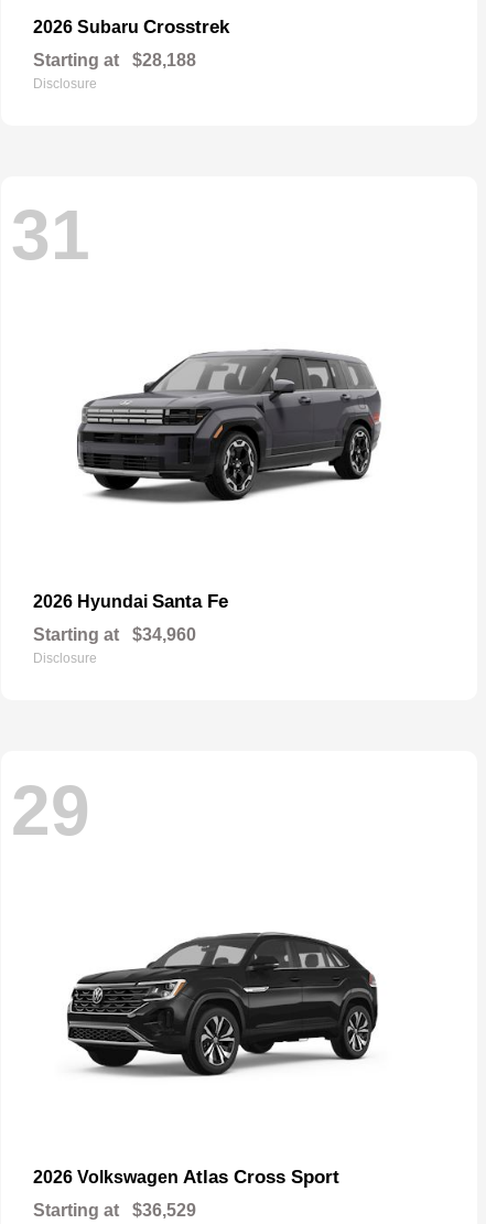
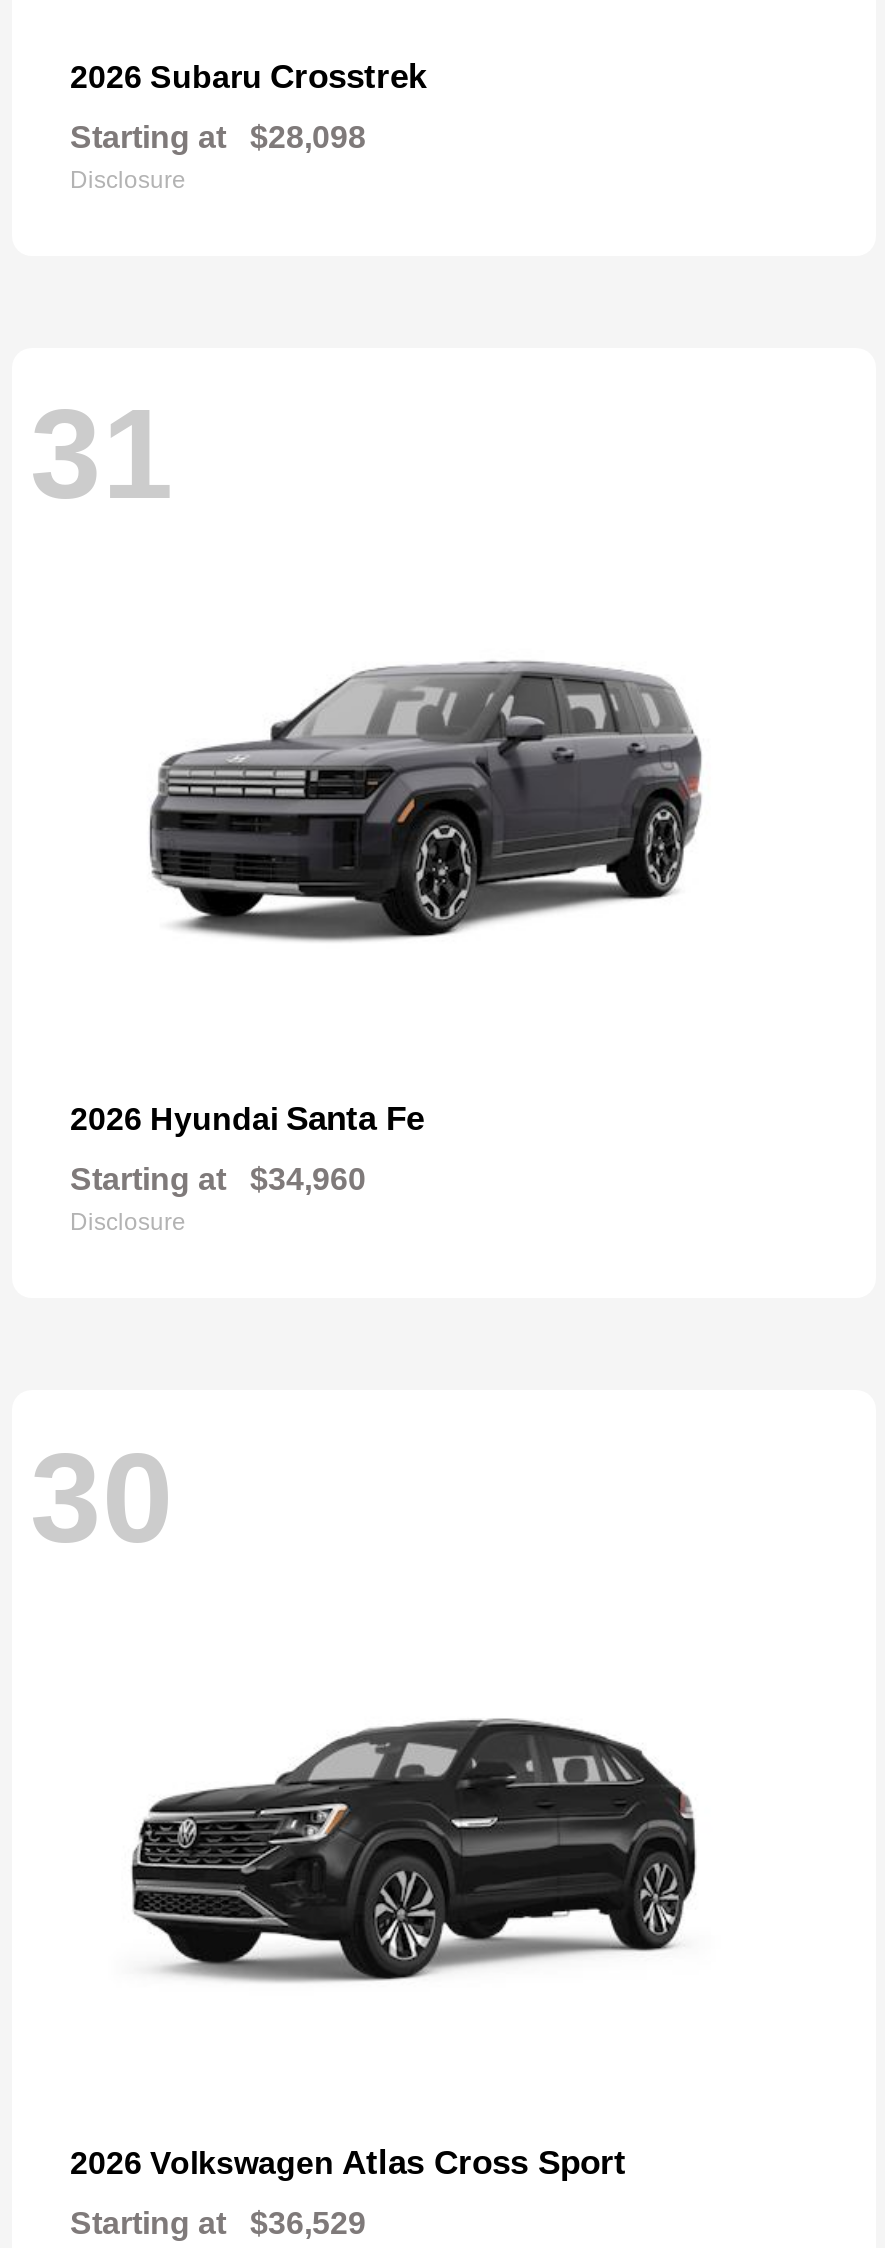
[33,51,196,69] Starting at $28,188 -> [70,120,366,154] Starting at $28,098
[11,771,90,850] 29 -> [30,1426,174,1570] 30

